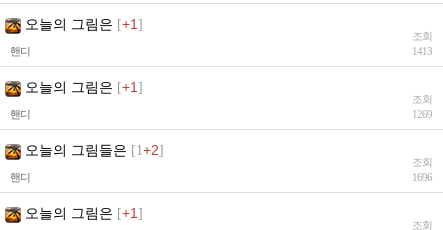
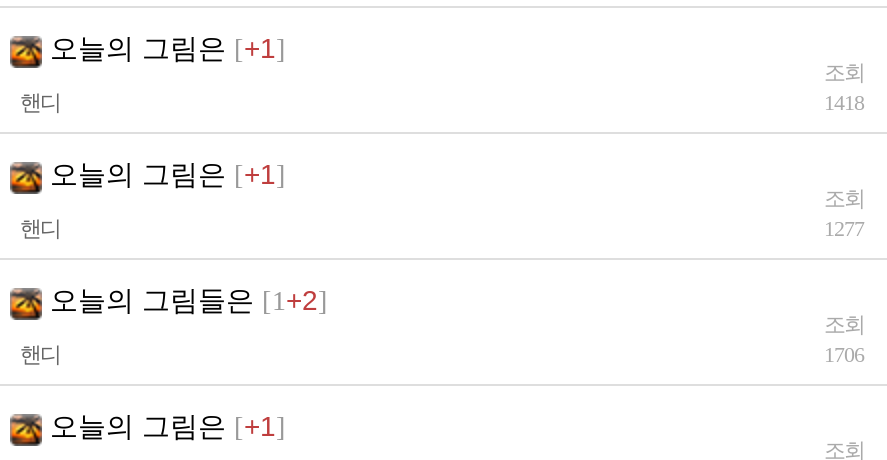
[412,45,432,57] 1413 -> [824,90,864,114] 1418
[412,108,432,120] 1269 -> [824,216,864,240] 1277
[412,171,432,183] 1696 -> [824,342,864,366] 1706

